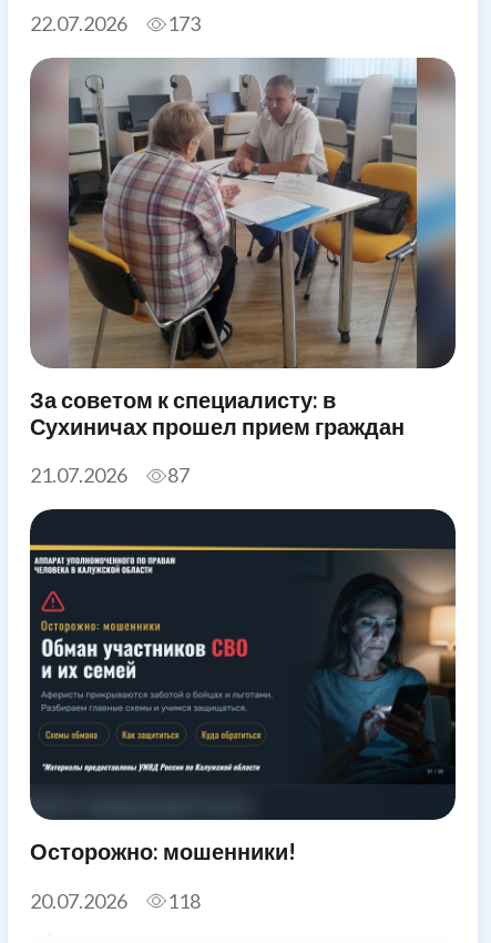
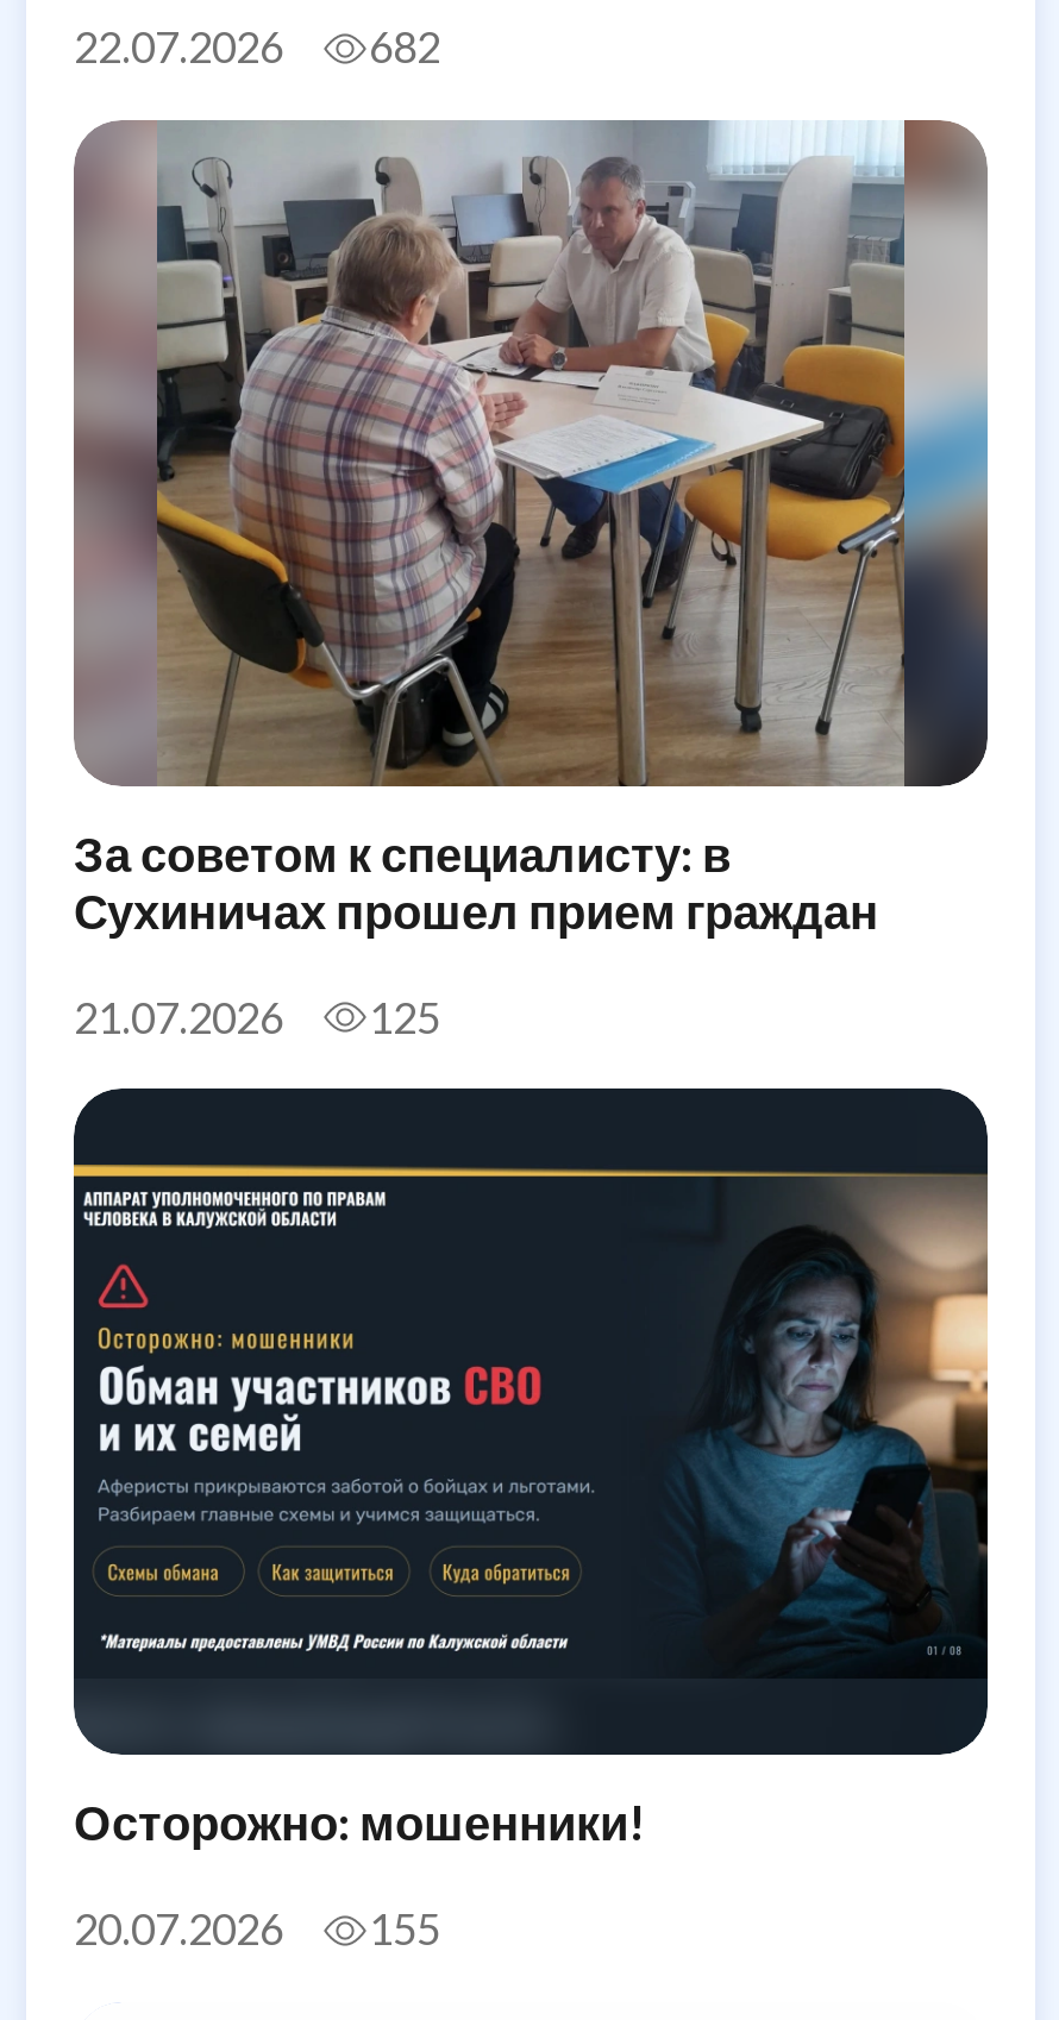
[30,11,201,35] 22.07.2026 173 -> [74,21,440,74] 22.07.2026 682
[30,463,190,487] 21.07.2026 87 -> [74,990,440,1043] 21.07.2026 125
[30,888,201,913] 20.07.2026 118 -> [74,1903,440,1955] 20.07.2026 155

